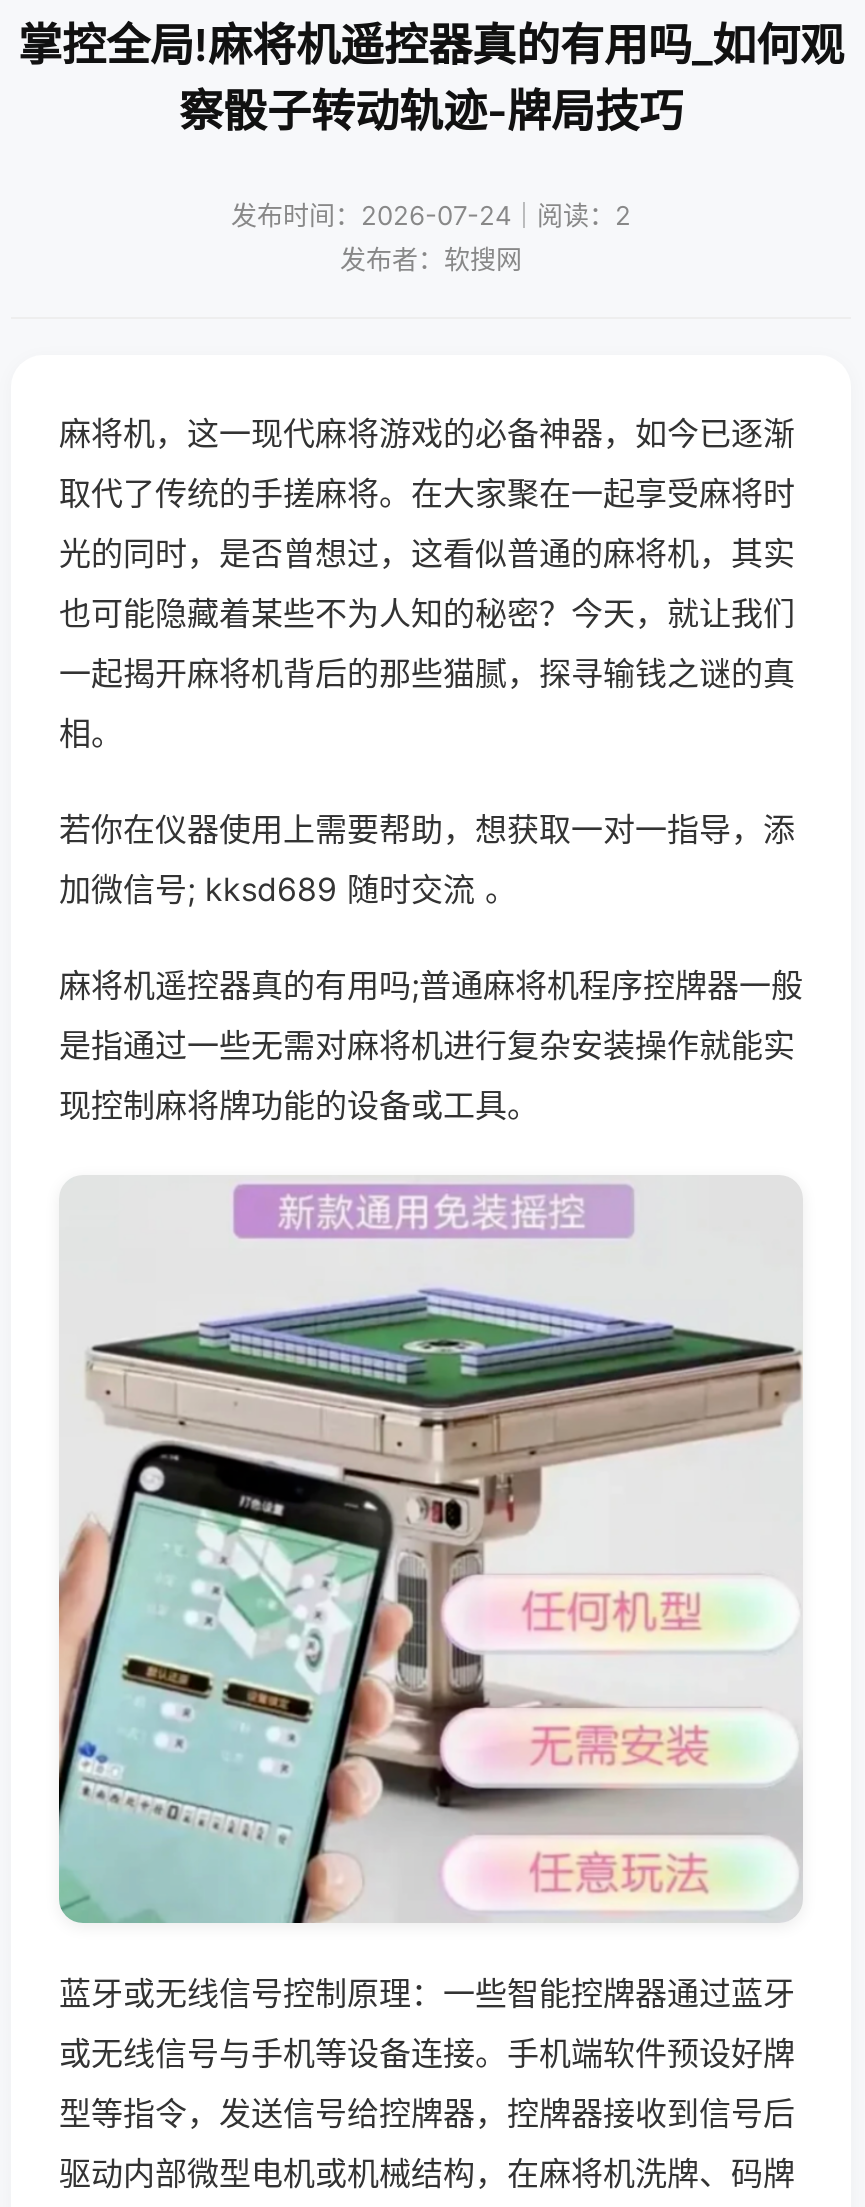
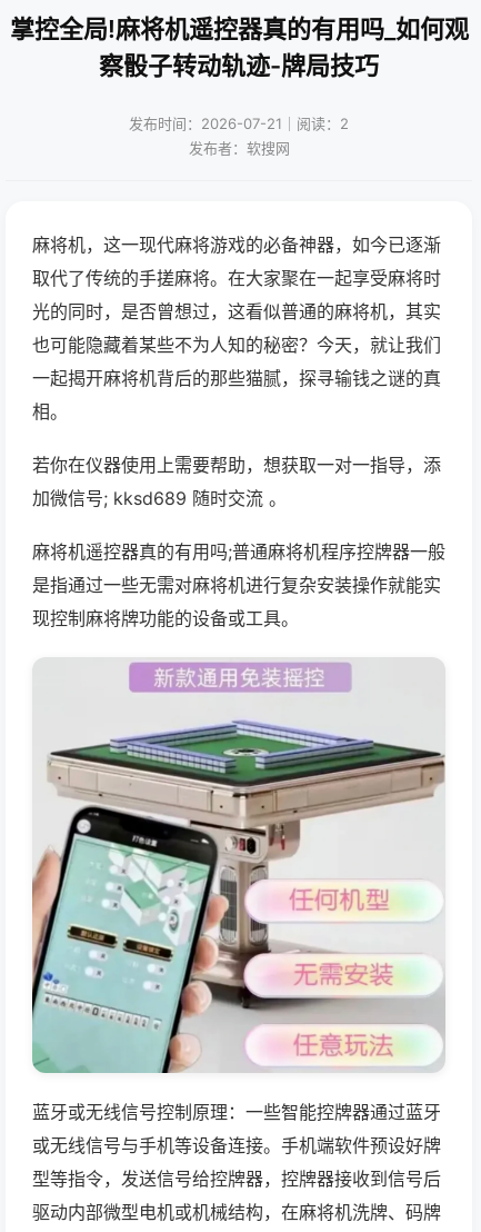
[231,199,631,231] 发布时间：2026-07-24｜阅读：2 -> [129,115,349,132] 发布时间：2026-07-21｜阅读：2

